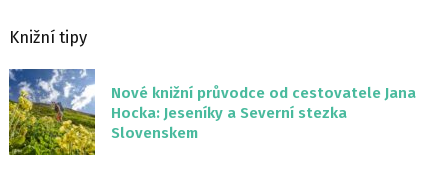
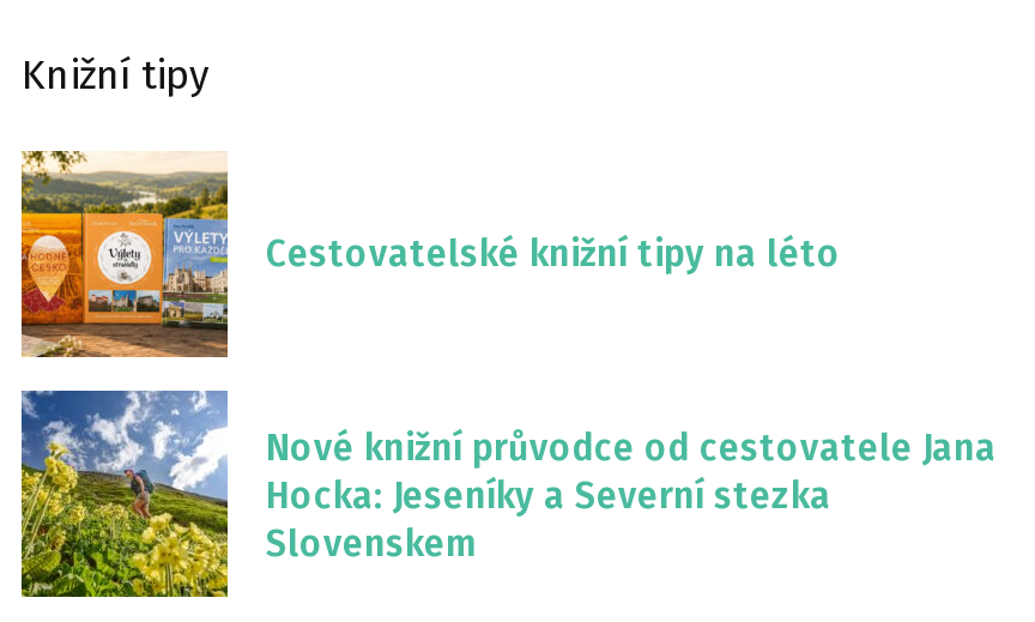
none -> [19,149,841,360] [image] | Cestovatelské knižní tipy na léto

